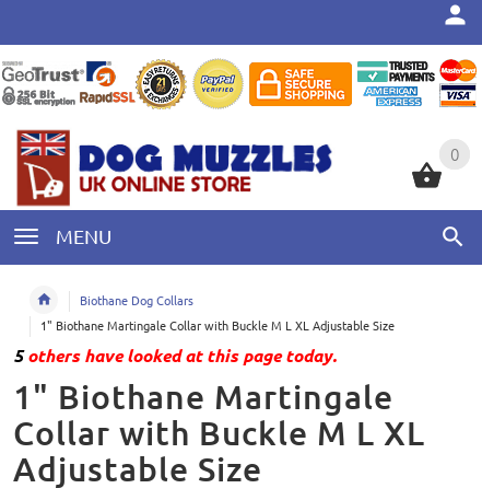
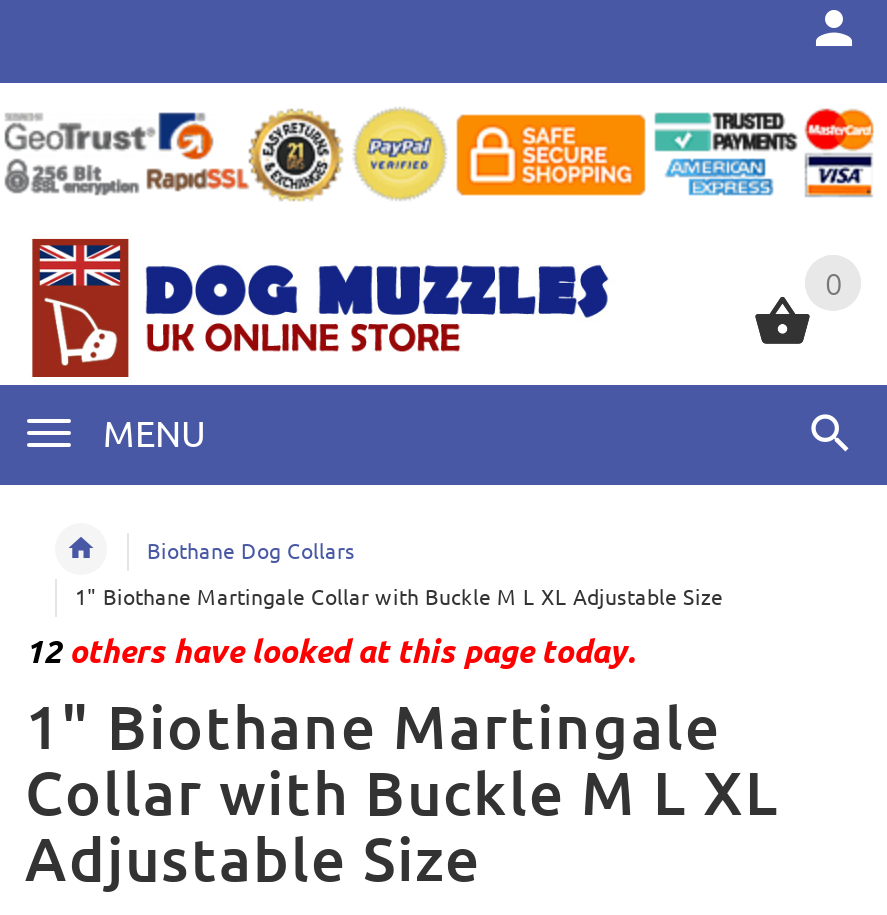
[13,344,337,367] 5 others have looked at this page today. -> [25,630,635,672] 12 others have looked at this page today.

